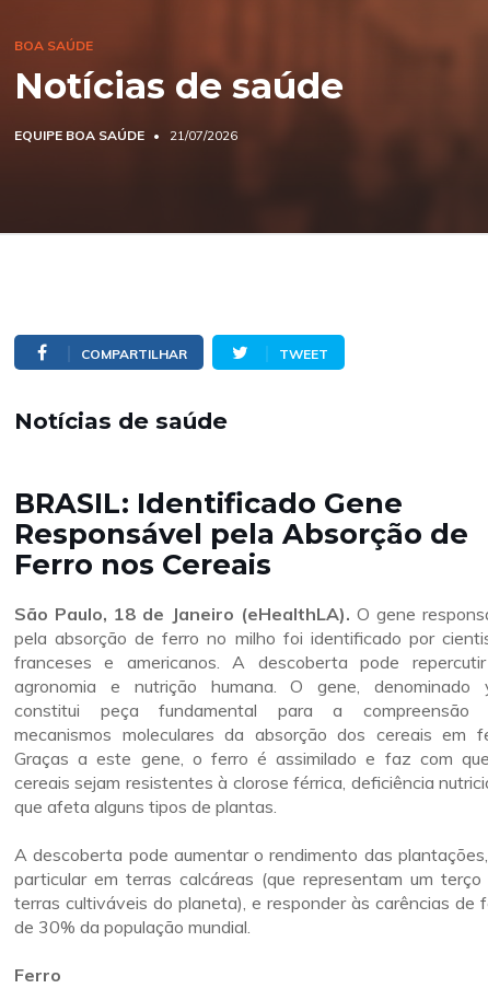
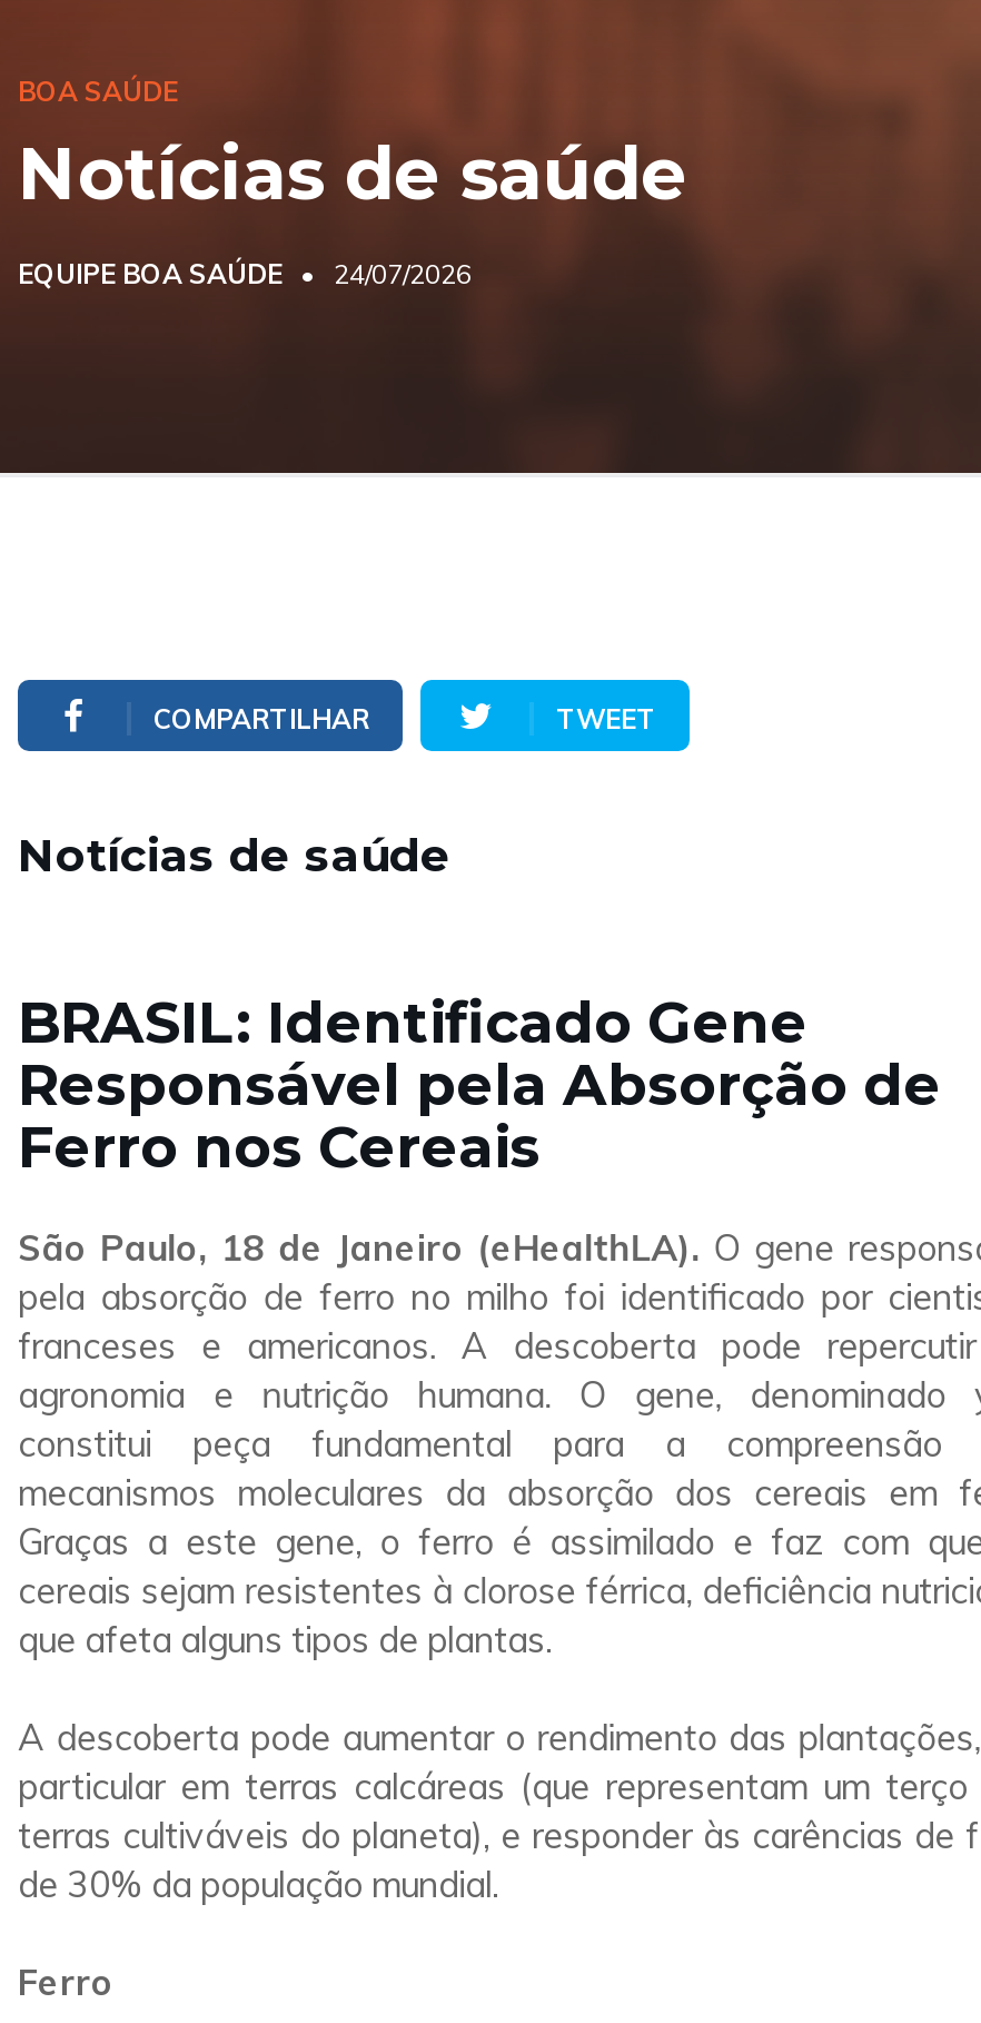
[14,127,237,143] EQUIPE BOA SAÚDE 21/07/2026 -> [18,257,472,290] EQUIPE BOA SAÚDE 24/07/2026

